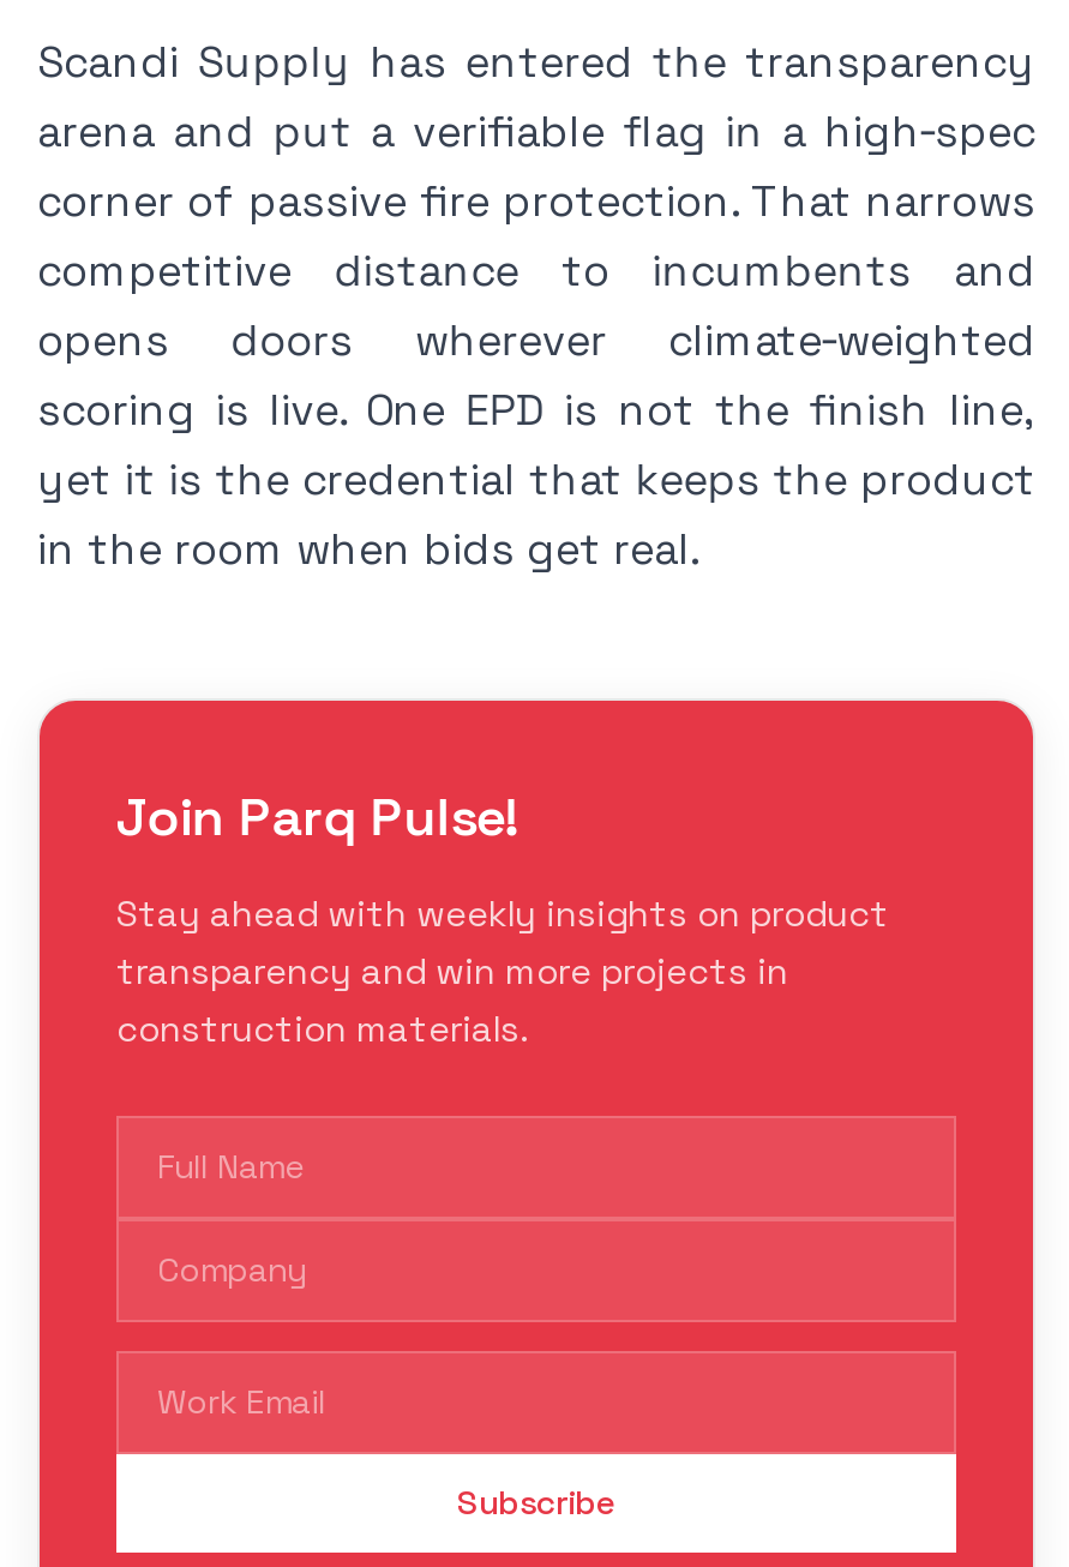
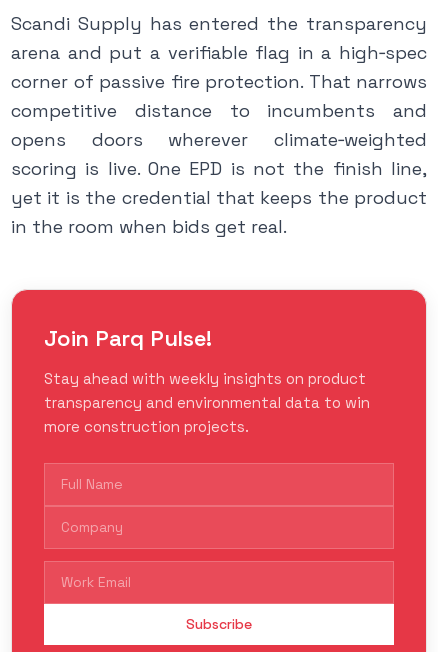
[116,948,788,1051] transparency and win more projects in | construction materials. -> [44,393,370,436] transparency and environmental data to win | more construction projects.

